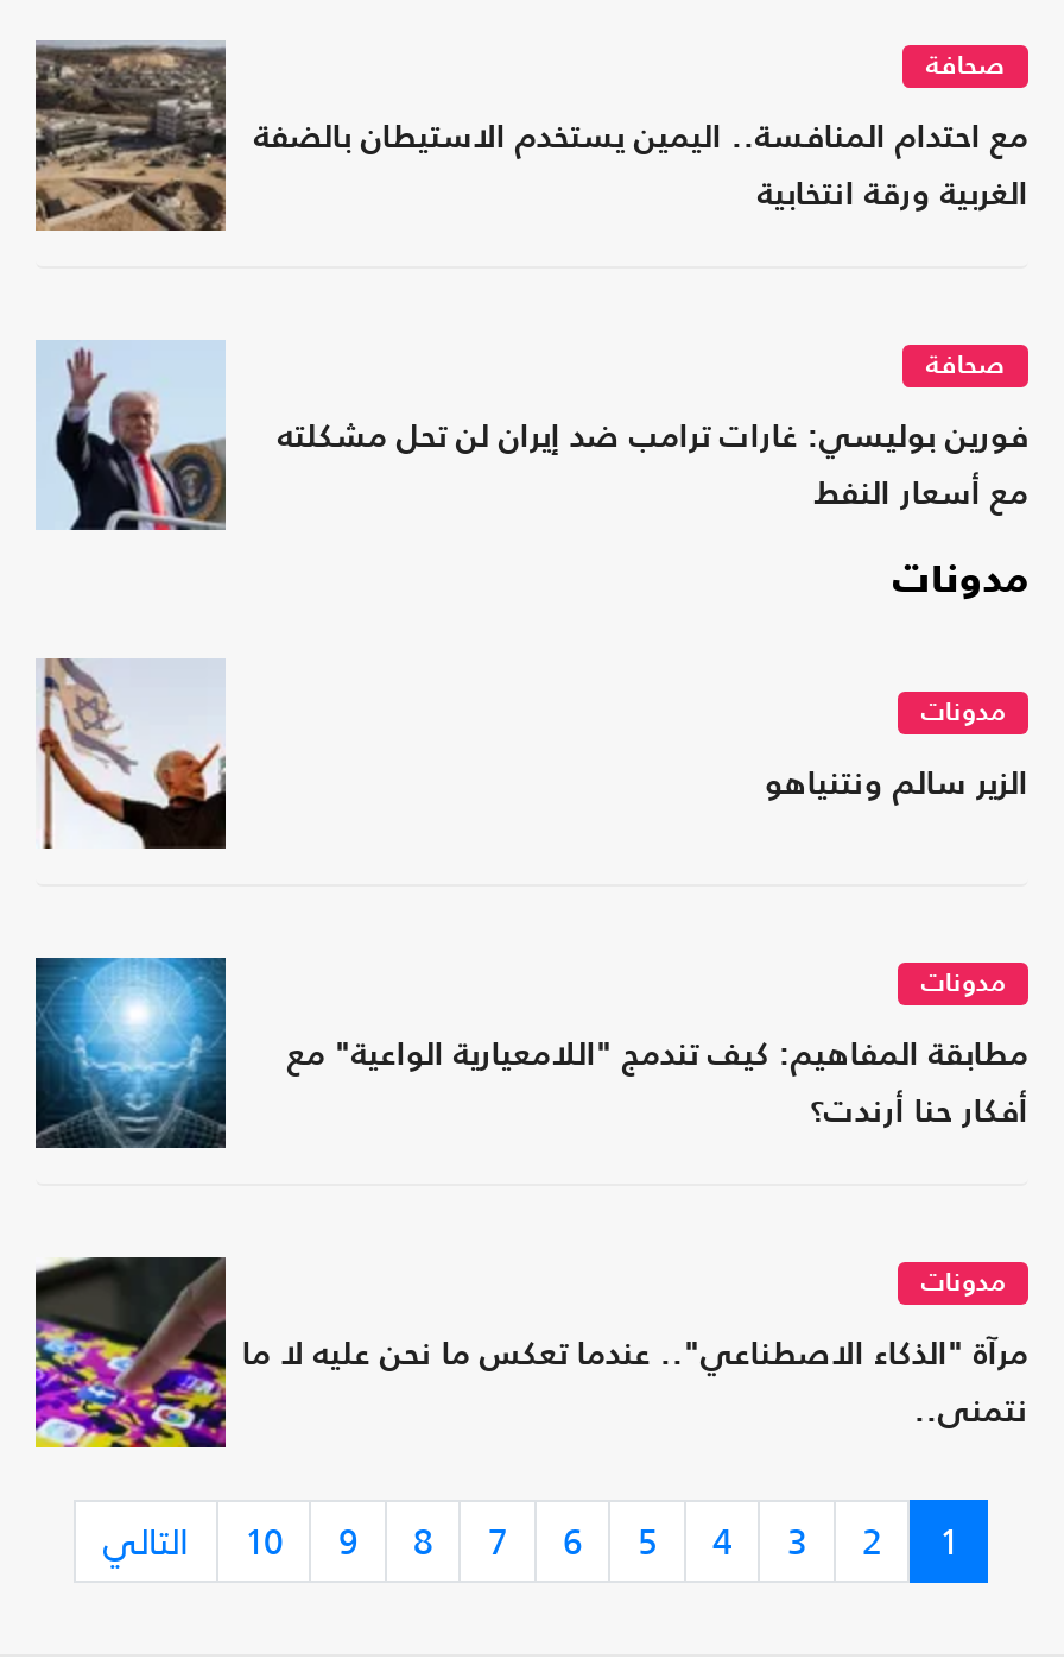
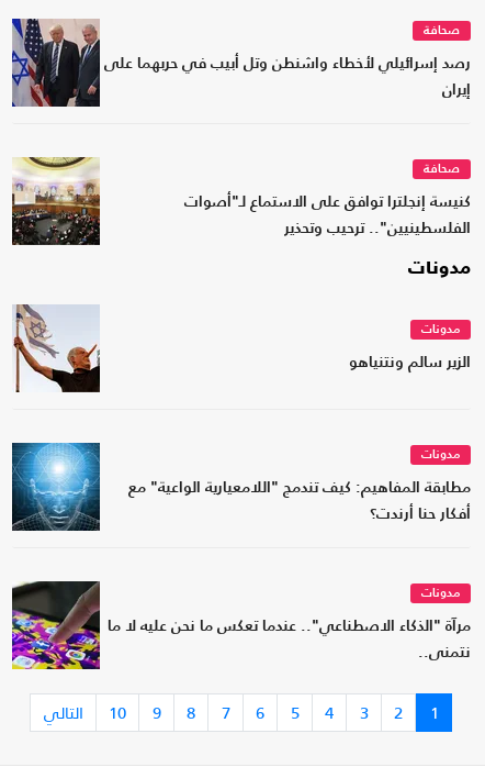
[33,43,1028,233] [image] | مع احتدام المنافسة.. اليمين يستخدم الاستيطان بالضفة -> [11,19,471,108] [image] | رصد إسرائيلي لأخطاء واشنطن وتل أبيب في حربهما على
[758,180,1028,211] الغربية ورقة انتخابية -> [442,83,471,97] إيران
[36,340,228,532] [image] -> [11,156,101,246] [image]
[278,422,1028,453] فورين بوليسي: غارات ترامب ضد إيران لن تحل مشكلته -> [184,195,471,210] كنيسة إنجلترا توافق على الاستماع لـ"أصوات
[815,479,1028,510] مع أسعار النفط -> [284,222,471,236] الفلسطينيين".. ترحيب وتحذير

